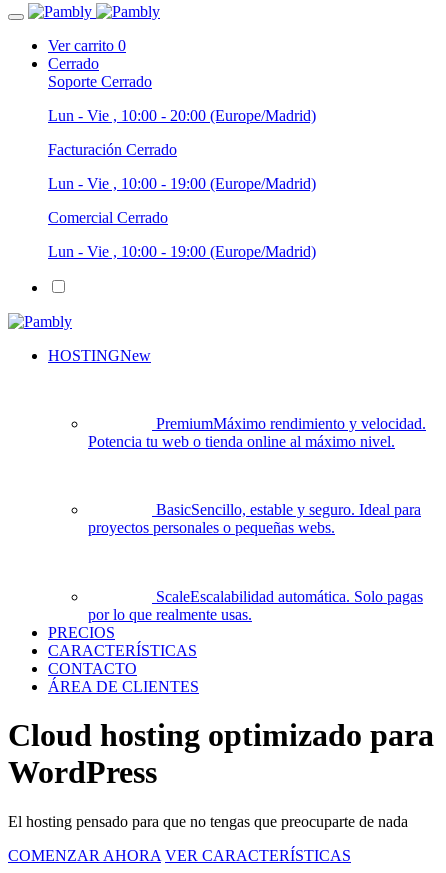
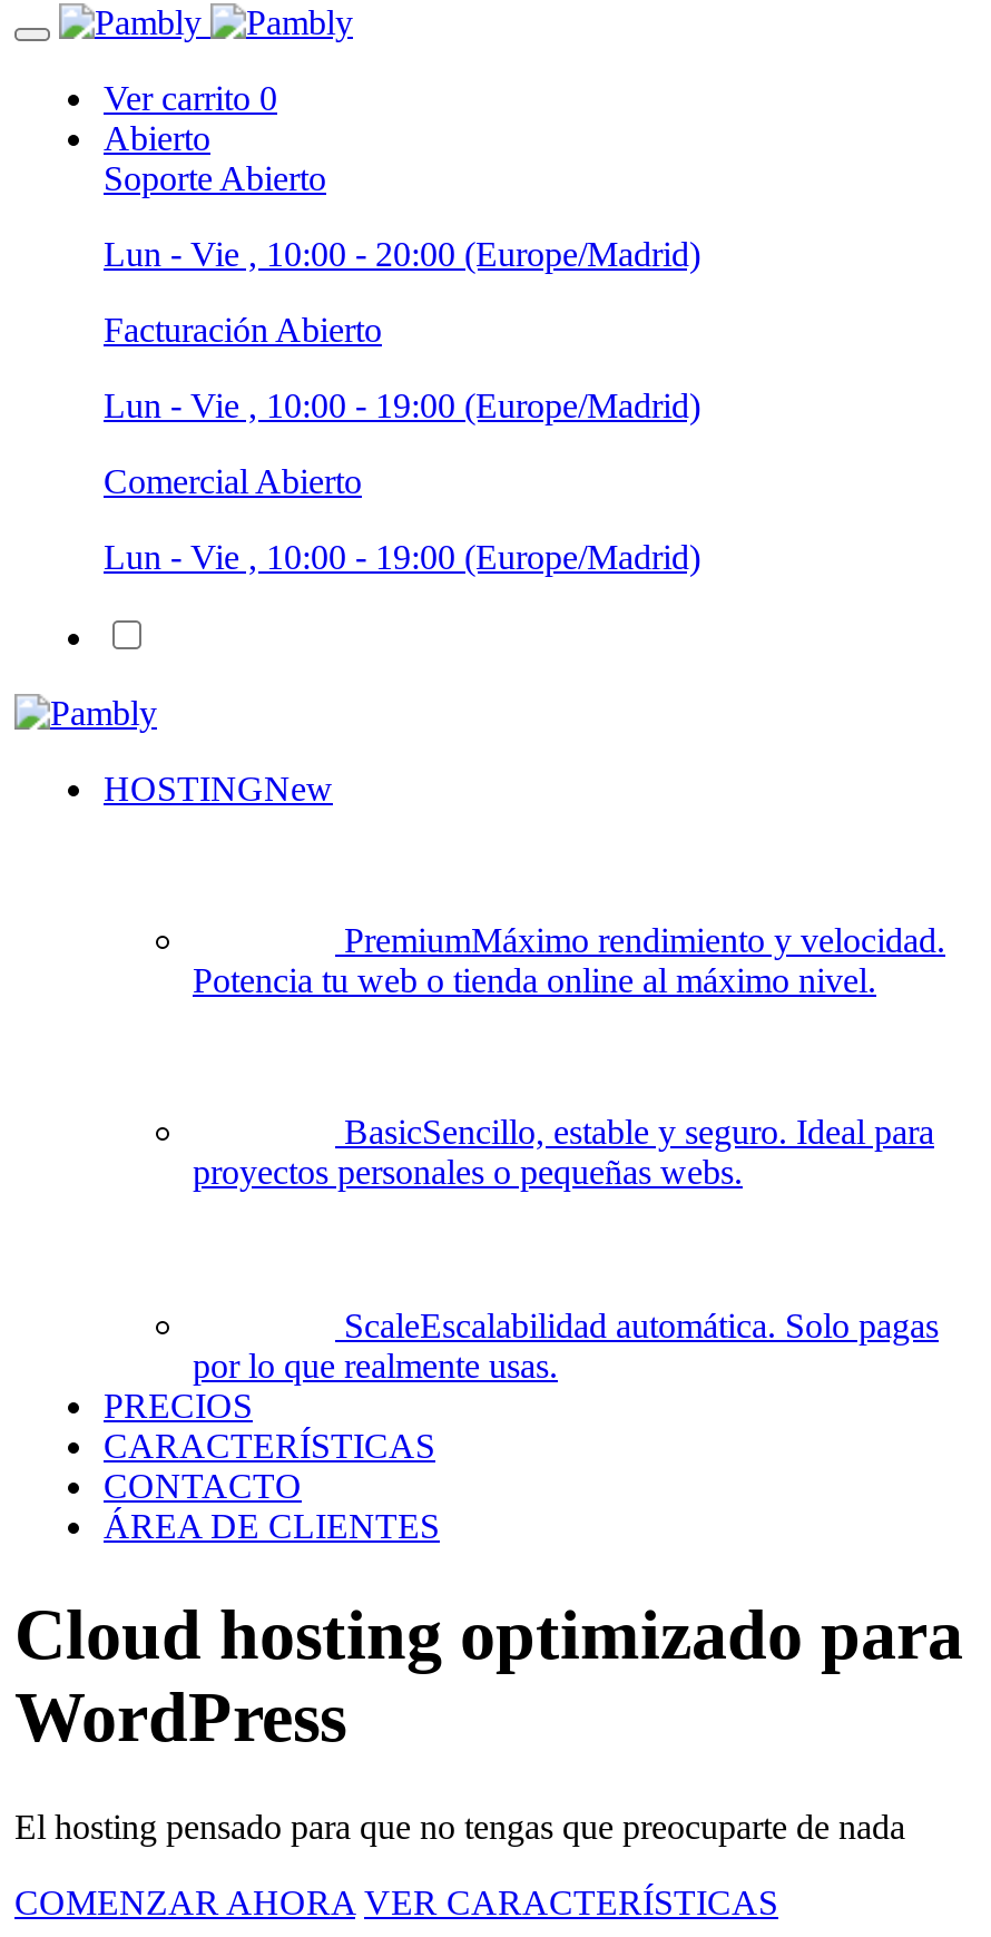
[48,55,152,90] Cerrado | Soporte Cerrado -> [104,119,326,197] Abierto | Soporte Abierto
[48,141,177,158] Facturación Cerrado -> [104,311,382,349] Facturación Abierto
[48,209,168,226] Comercial Cerrado -> [104,462,362,500] Comercial Abierto

